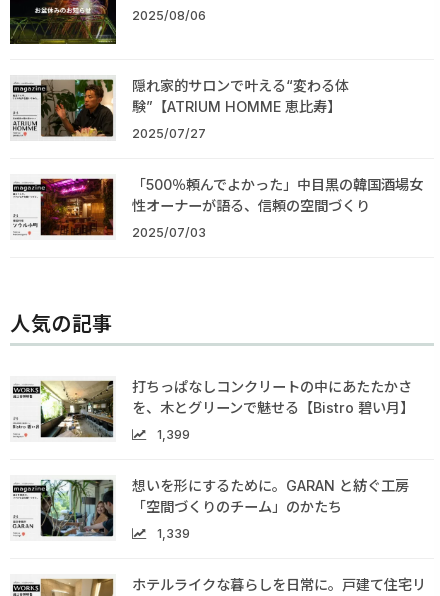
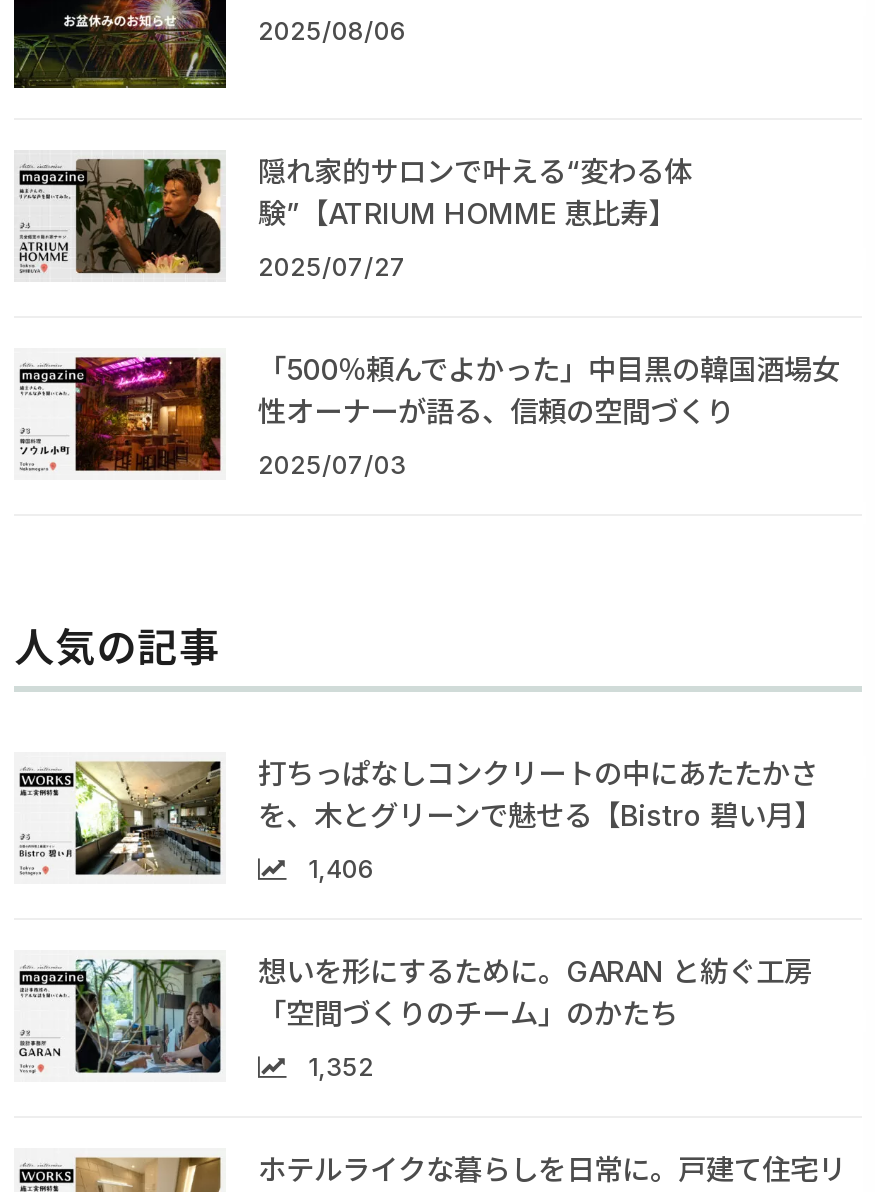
[154,427,190,442] 1,399 -> [302,854,374,884] 1,406
[154,526,190,541] 1,339 -> [302,1052,374,1082] 1,352

